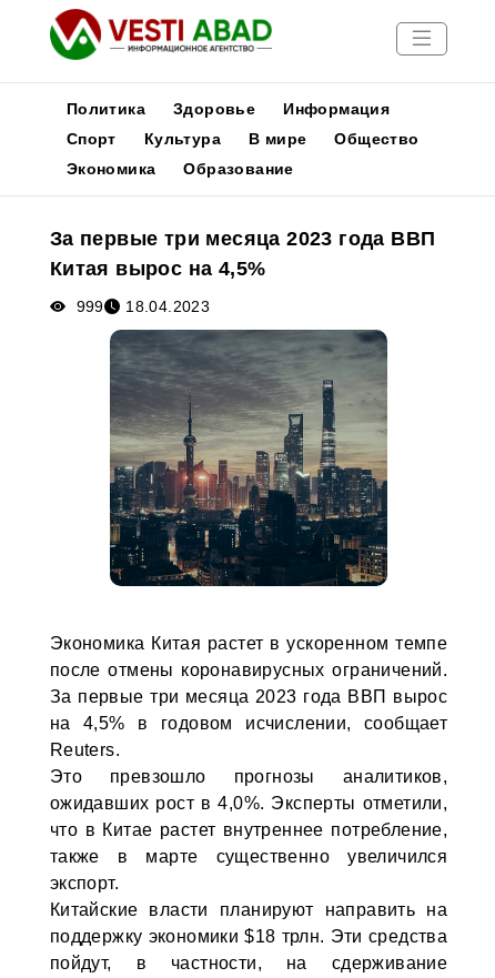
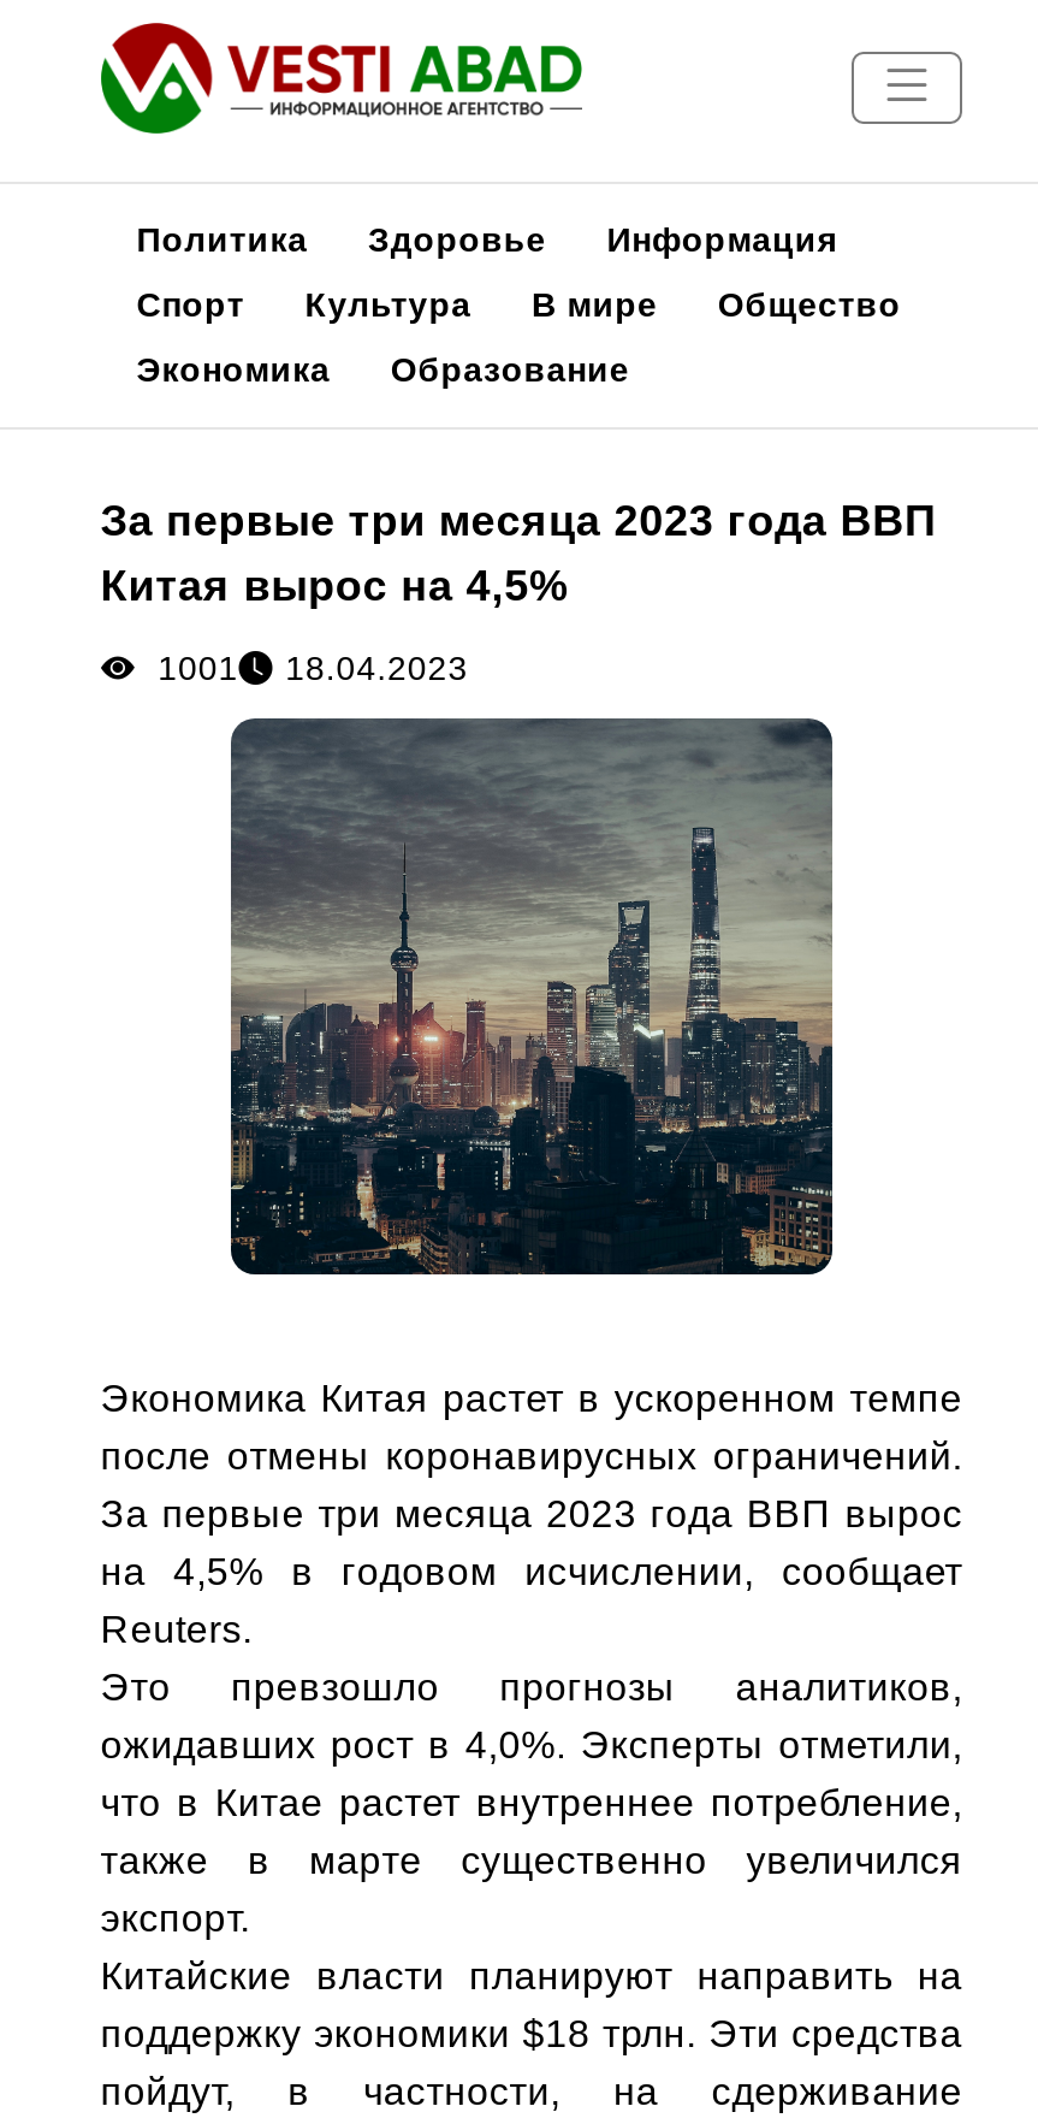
[71,298,210,315] 999 18.04.2023 -> [147,649,468,687] 1001 18.04.2023

